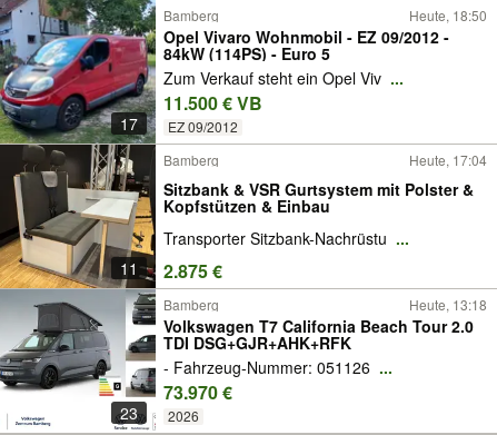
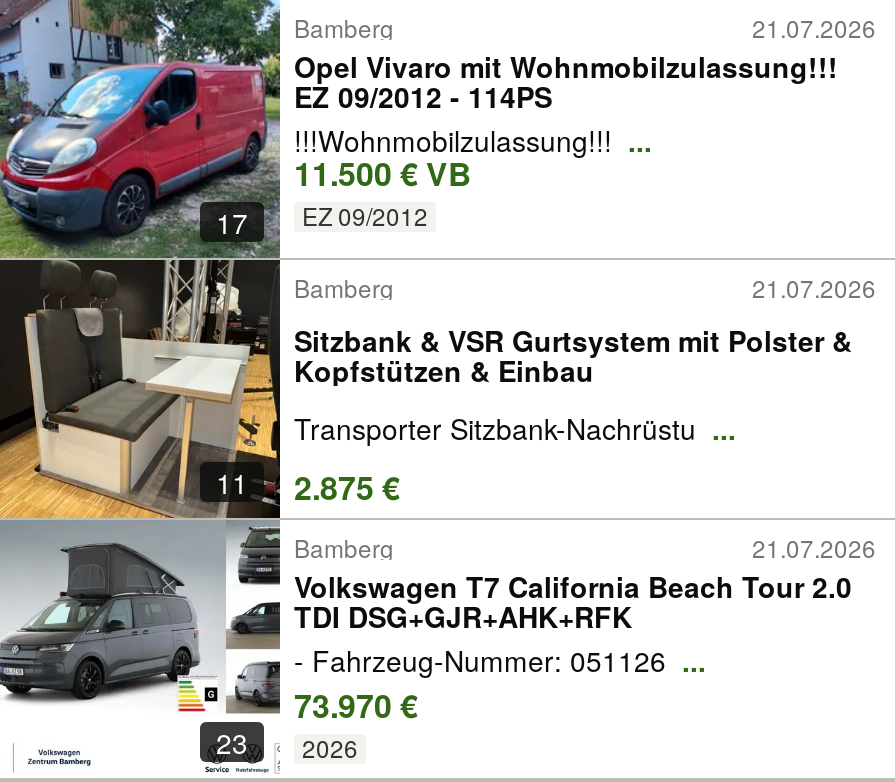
[163,6,487,89] Heute, 18:50 | Opel Vivaro Wohnmobil - EZ 09/2012 - | 84kW (114PS) - Euro 5 | Zum Verkauf steht ein Opel Viv ... -> [294,10,876,161] 21.07.2026 | Opel Vivaro mit Wohnmobilzulassung!!! | EZ 09/2012 - 114PS | !!!Wohnmobilzulassung!!! ...
[409,150,487,169] Heute, 17:04 -> [752,270,876,304] 21.07.2026
[409,295,487,314] Heute, 13:18 -> [752,530,876,564] 21.07.2026

